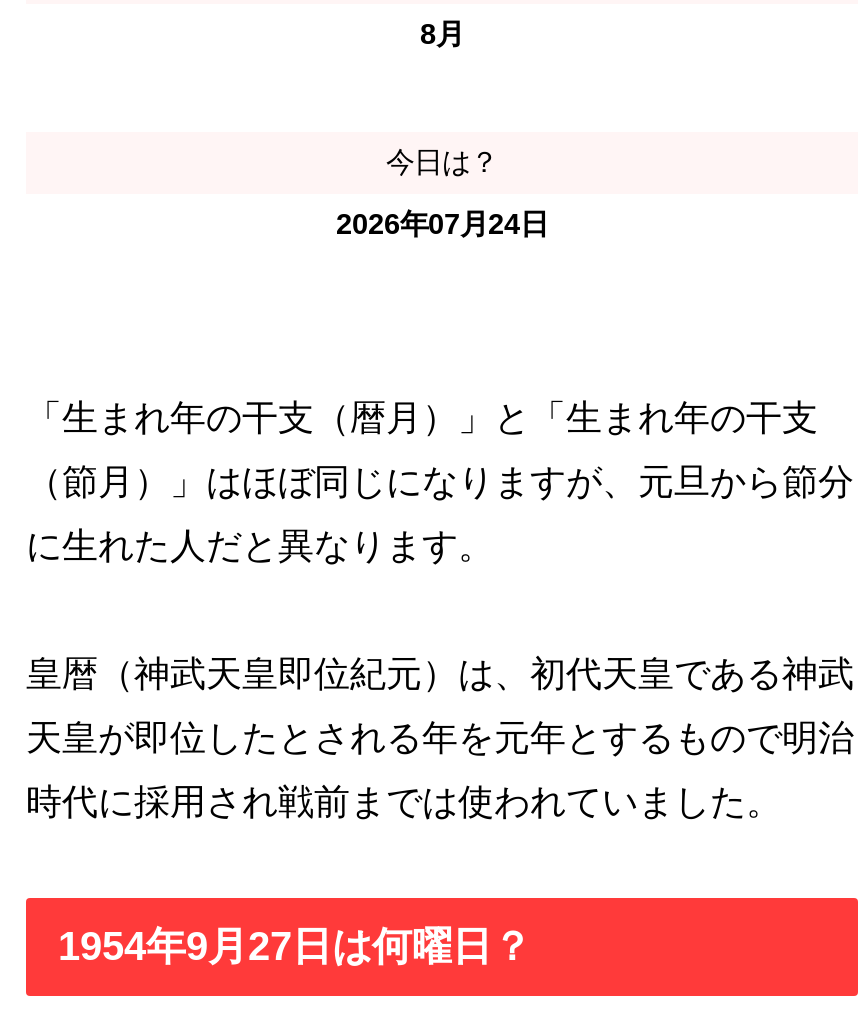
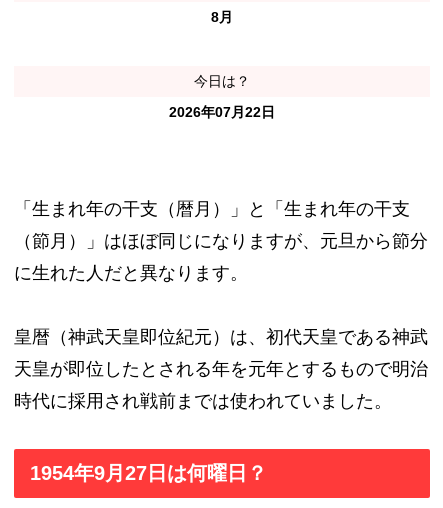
[336,208,548,240] 2026年07月24日 -> [169,104,275,120] 2026年07月22日

